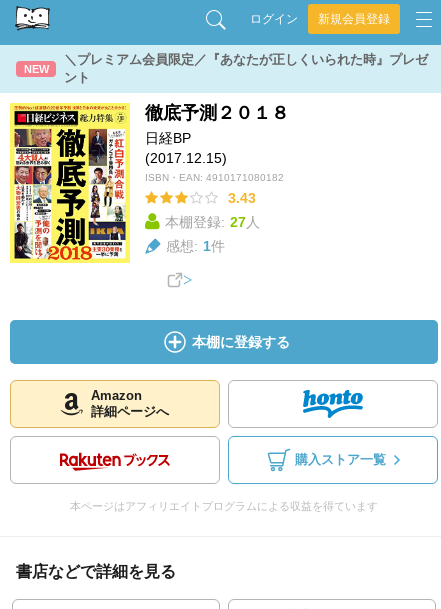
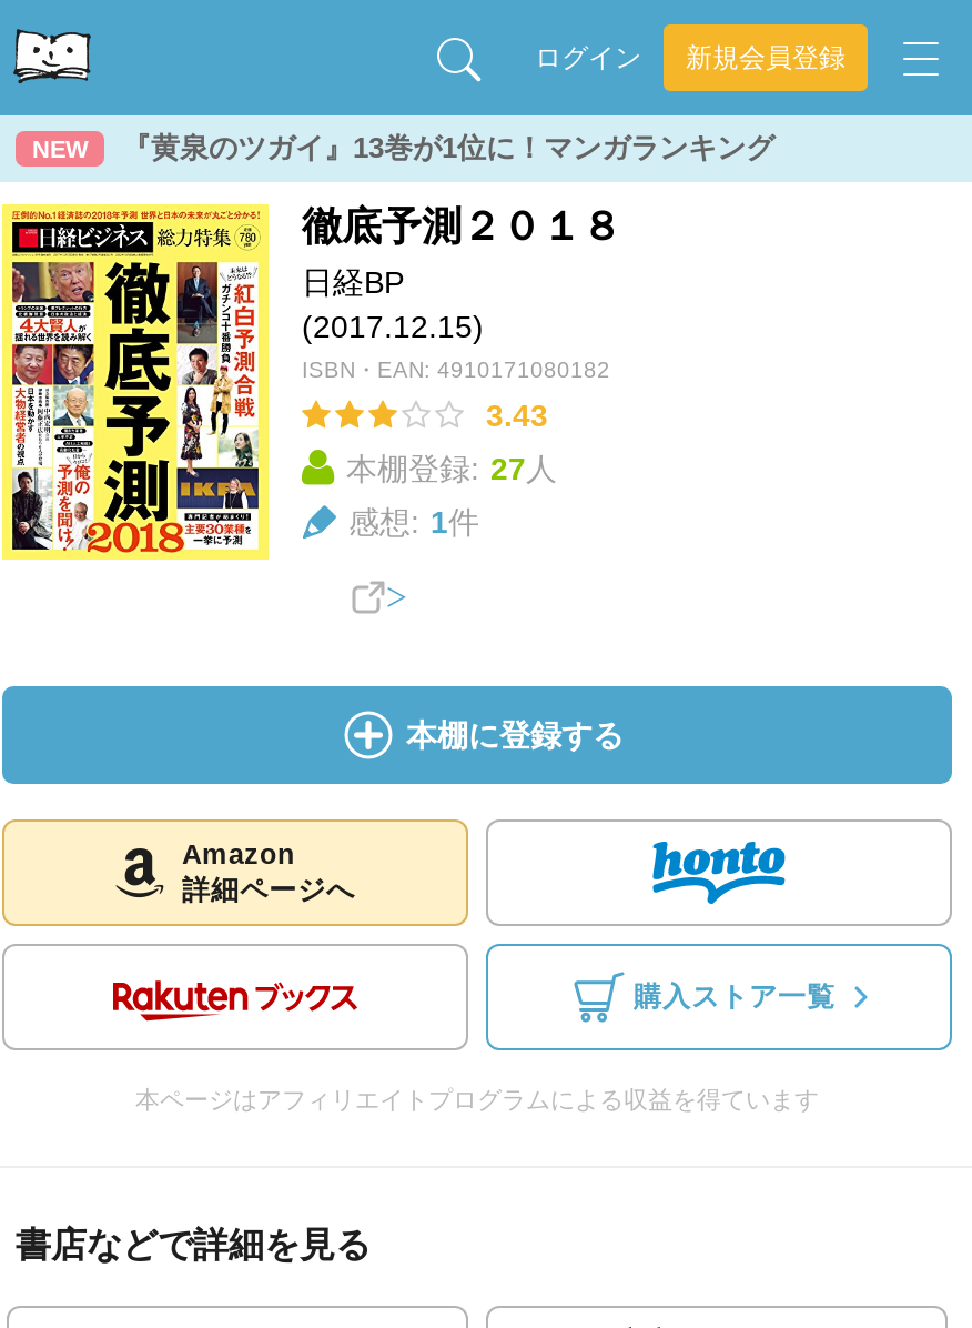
[64,52,428,85] ＼プレミアム会員限定／『あなたが正しくいられた時』プレゼ | ント -> [122,131,774,164] 『黄泉のツガイ』13巻が1位に！マンガランキング

